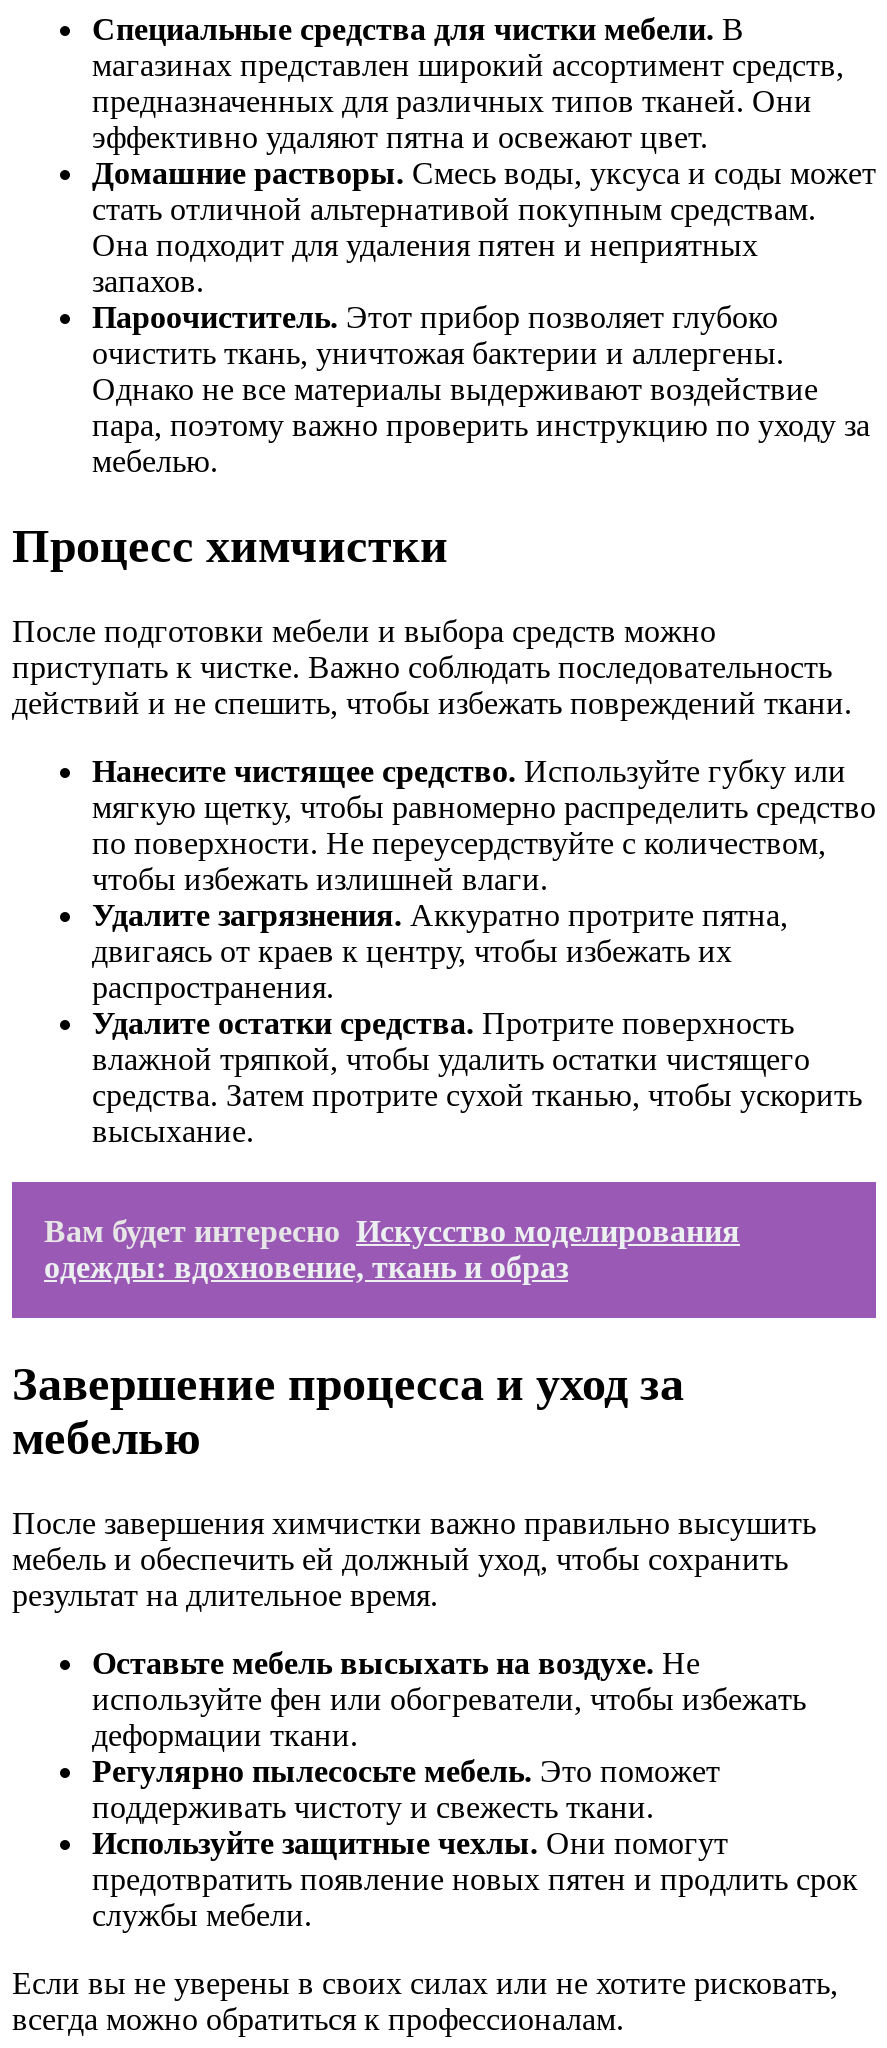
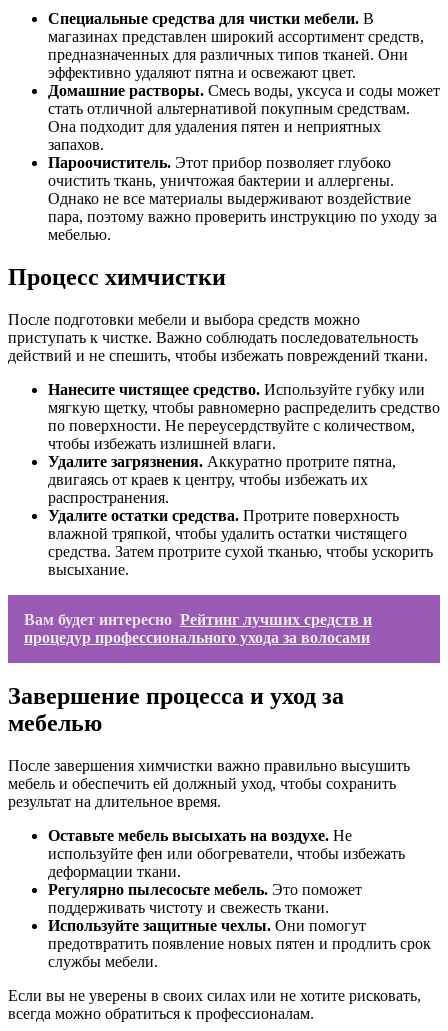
[44,1214,740,1284] Вам будет интересно Искусство моделирования | одежды: вдохновение, ткань и образ -> [24,611,372,646] Вам будет интересно Рейтинг лучших средств и | процедур профессионального ухода за волосами

